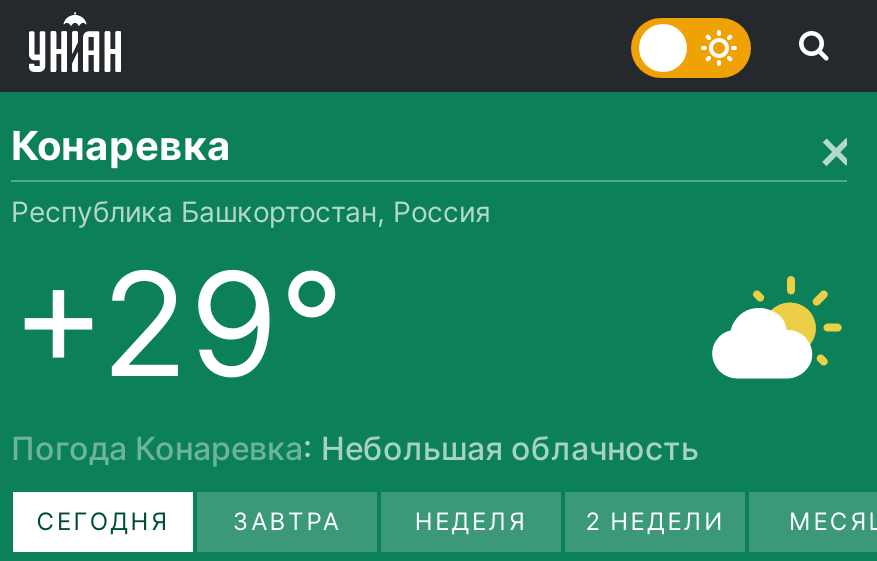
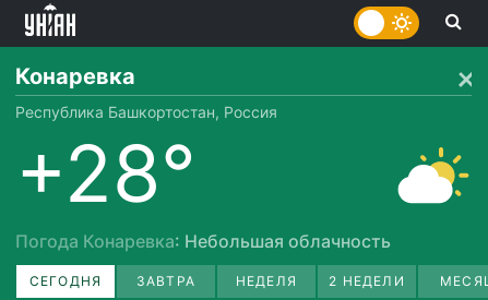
[11,236,345,410] +29° -> [15,125,197,220] +28°

